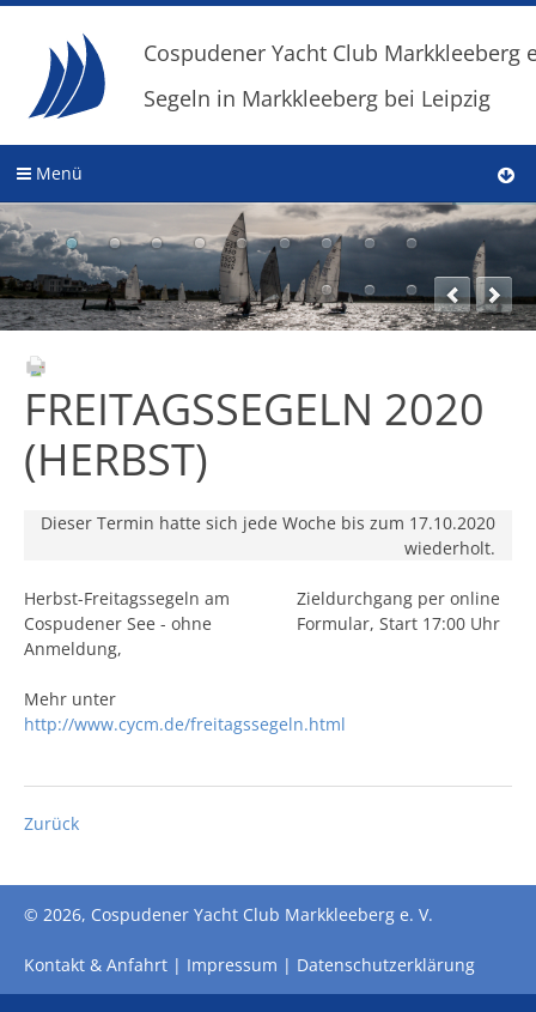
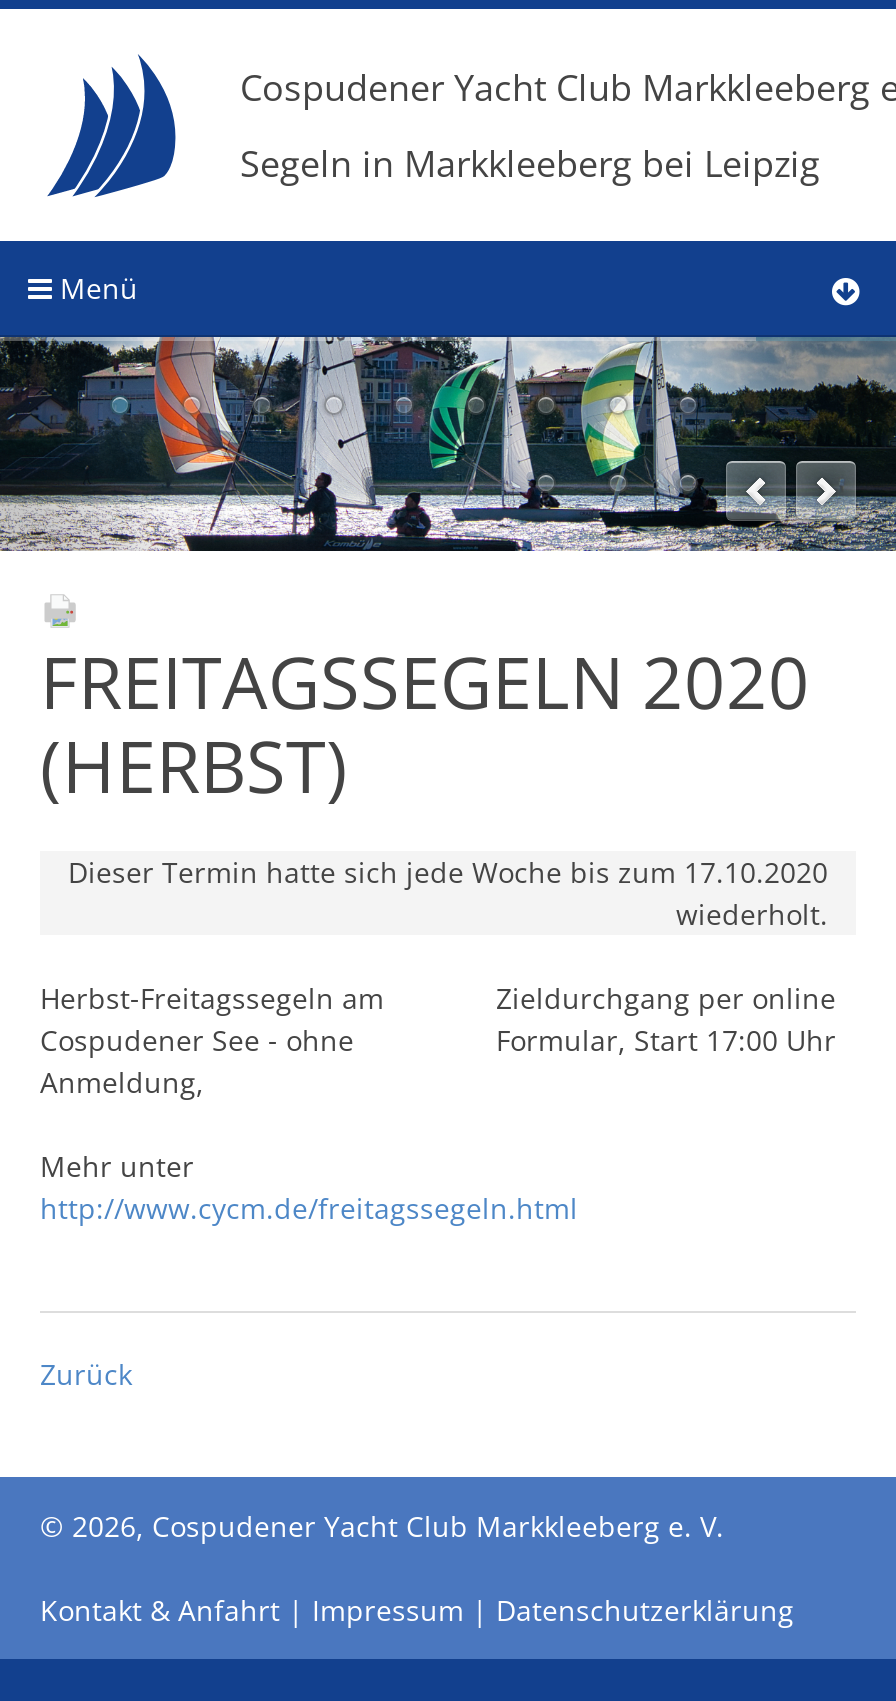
[4,201,532,332] [image] -> [6,337,890,553] [image]

